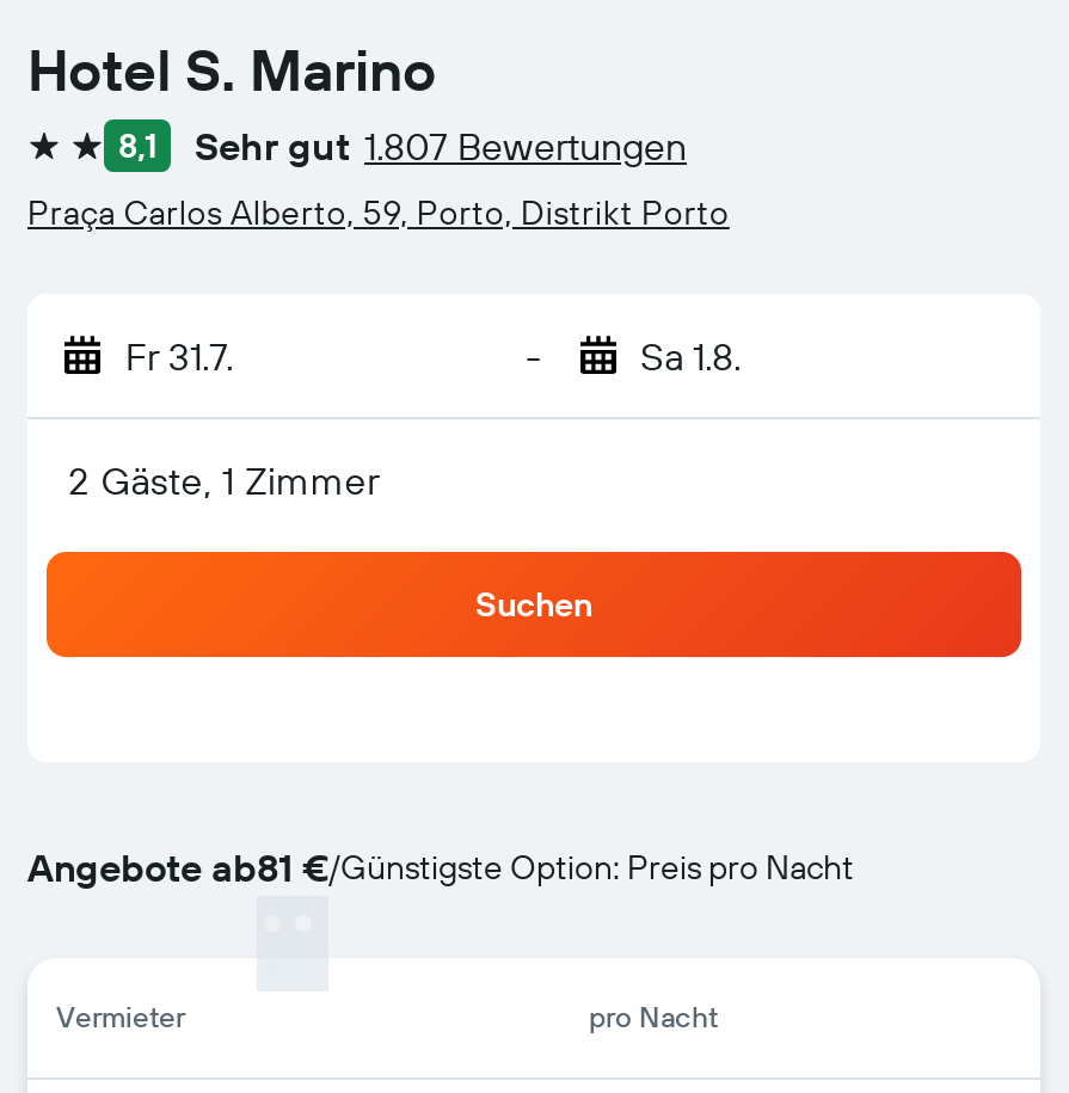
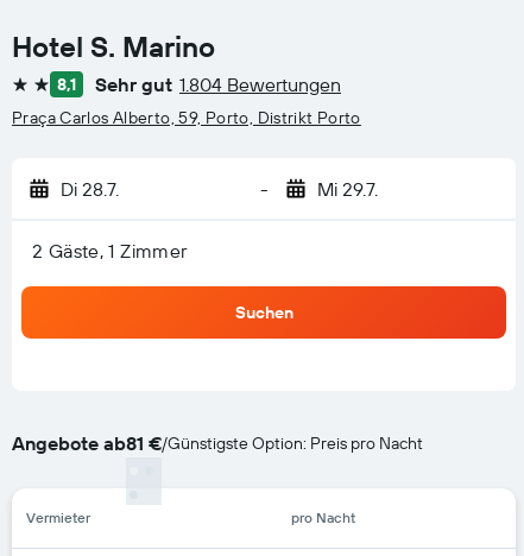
[195,122,687,170] Sehr gut 1.807 Bewertungen -> [95,72,341,96] Sehr gut 1.804 Bewertungen
[125,332,233,380] Fr 31.7. -> [61,177,119,201] Di 28.7.
[640,332,741,380] Sa 1.8. -> [317,177,377,201] Mi 29.7.

